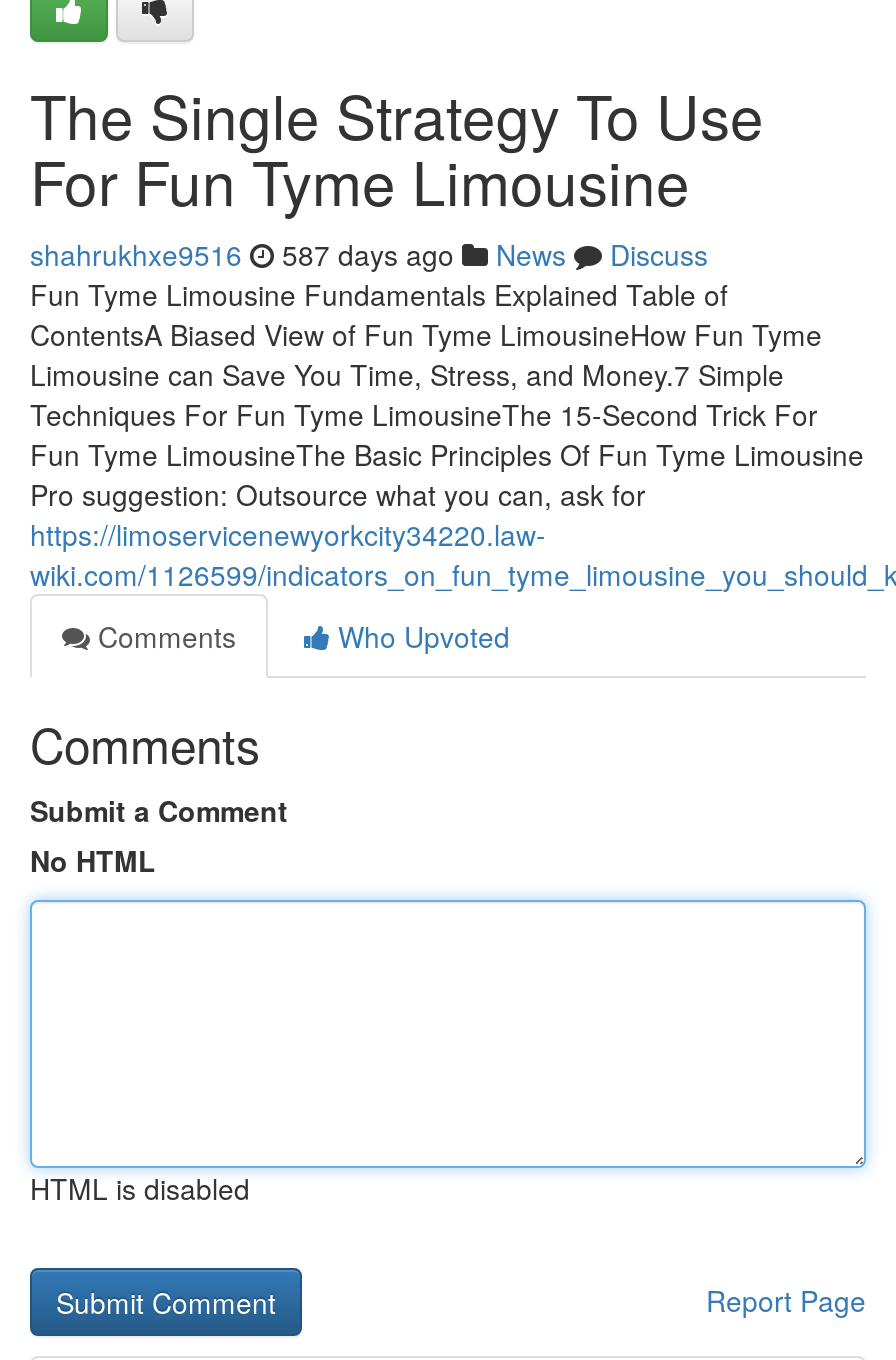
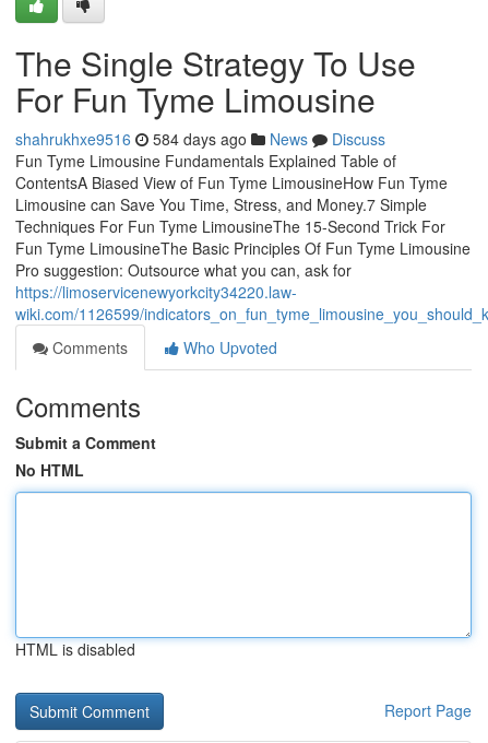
[30,234,708,274] shahrukhxe9516 587 days ago News Discuss -> [15,128,385,150] shahrukhxe9516 584 days ago News Discuss

